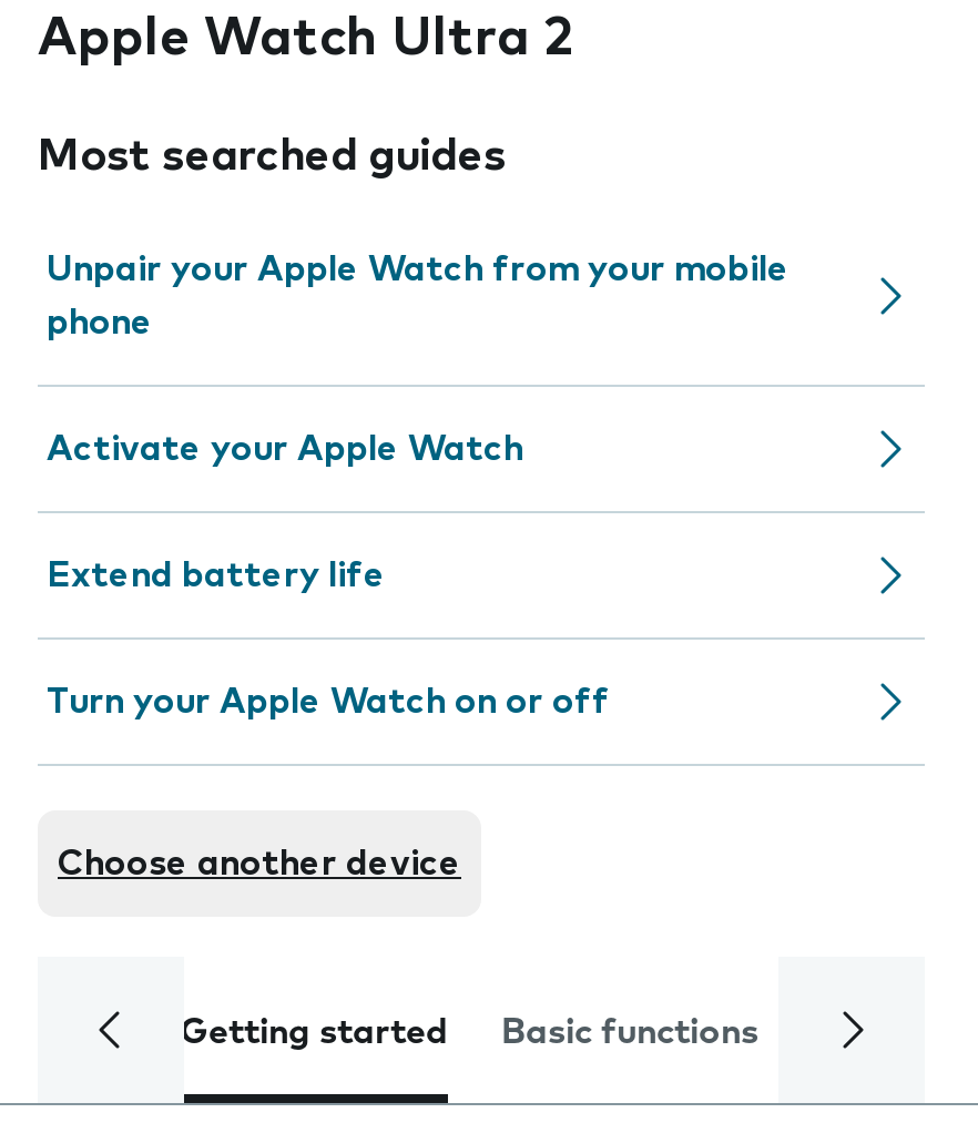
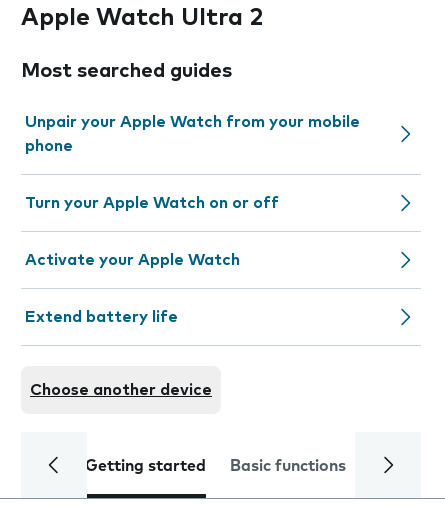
moved [47,431,523,593] -> [25,252,240,325]: Activate your Apple Watch | Extend battery life
moved [47,684,610,719] -> [25,195,279,211]: Turn your Apple Watch on or off

